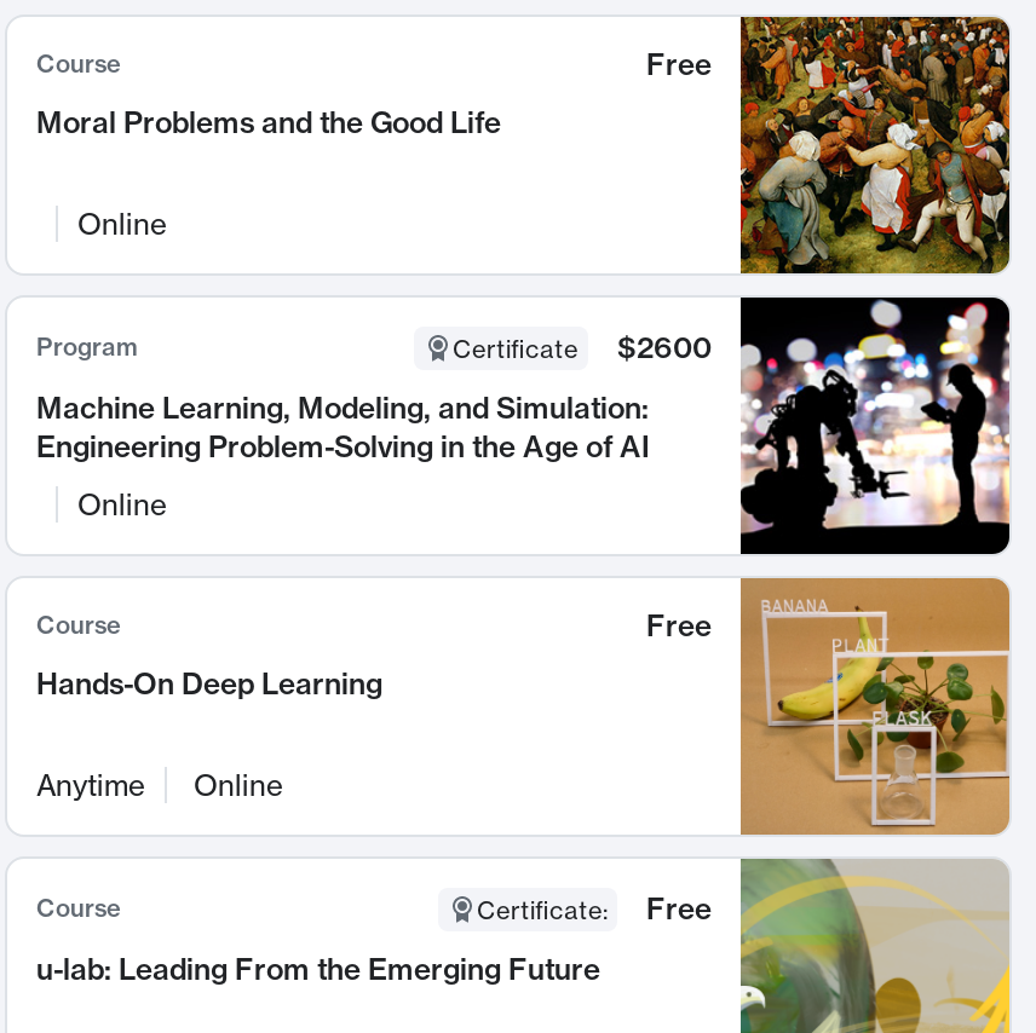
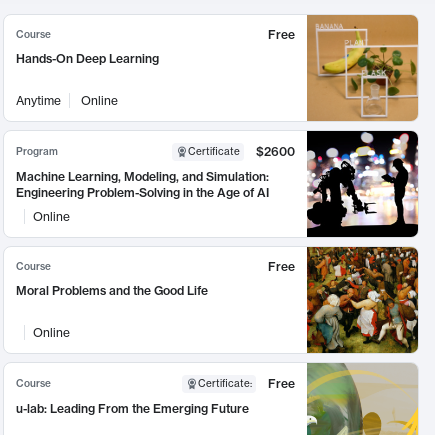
moved [738,15,1012,276] -> [306,246,419,354]: [image]
moved [36,104,501,140] -> [16,283,208,298]: Moral Problems and the Good Life
moved [36,665,382,803] -> [16,51,159,108]: Hands-On Deep Learning | Anytime

